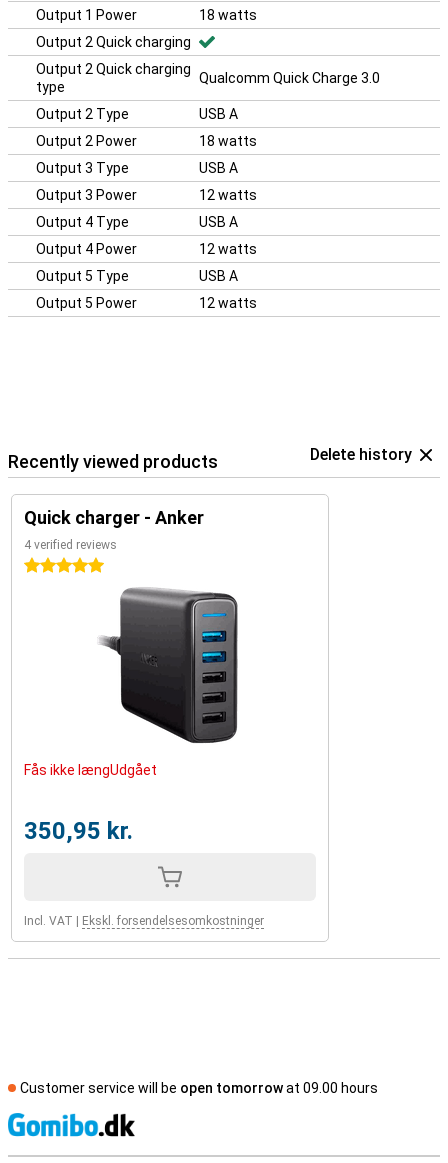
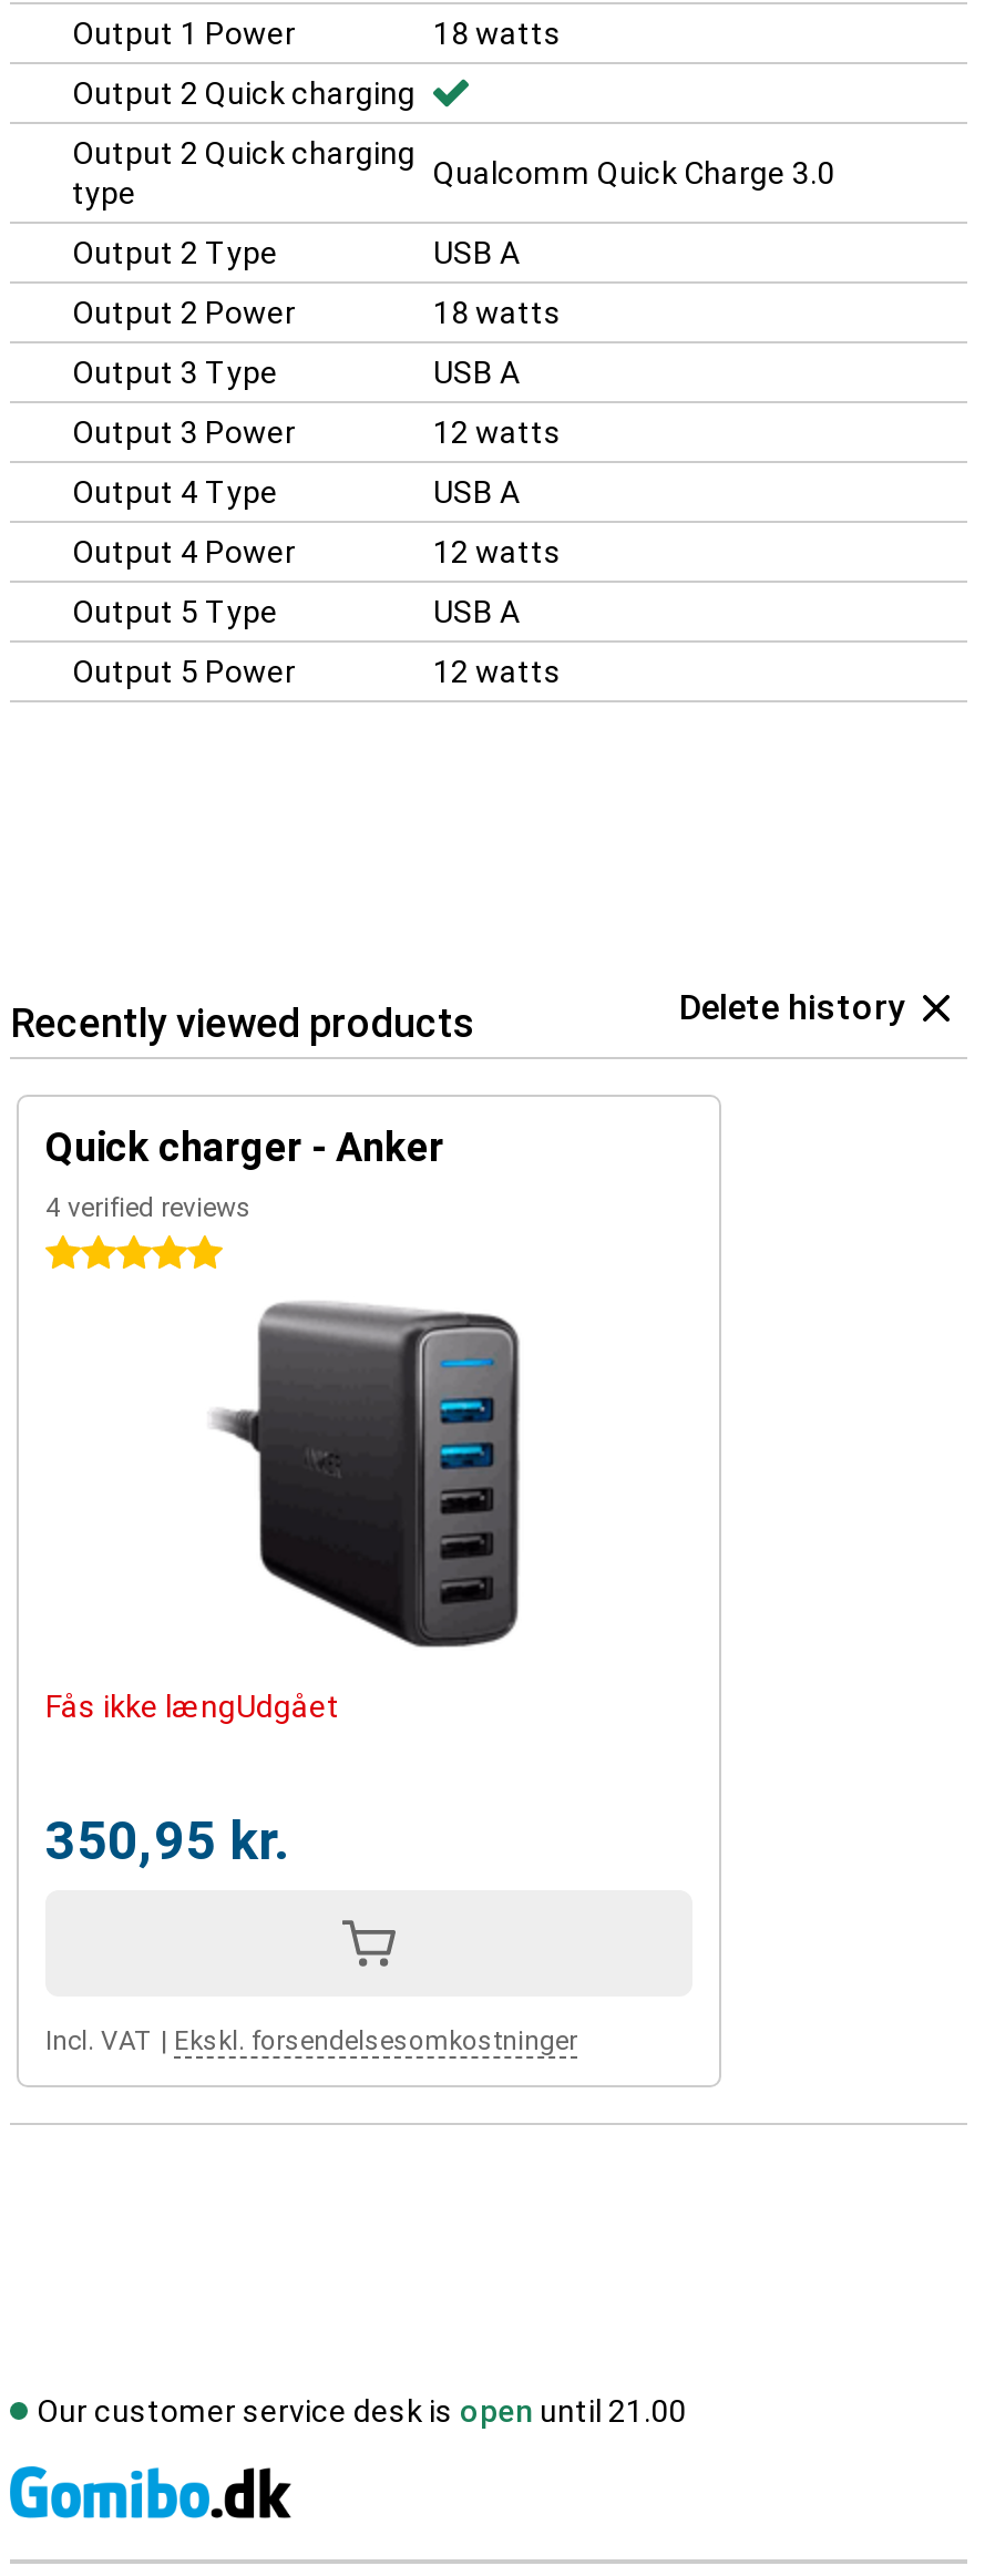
[20,1080,378,1096] Customer service will be open tomorrow at 09.00 hours -> [37,2393,686,2429] Our customer service desk is open until 21.00

